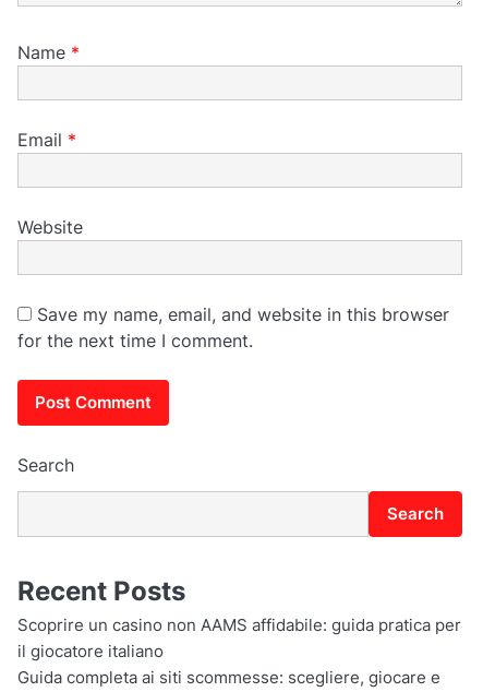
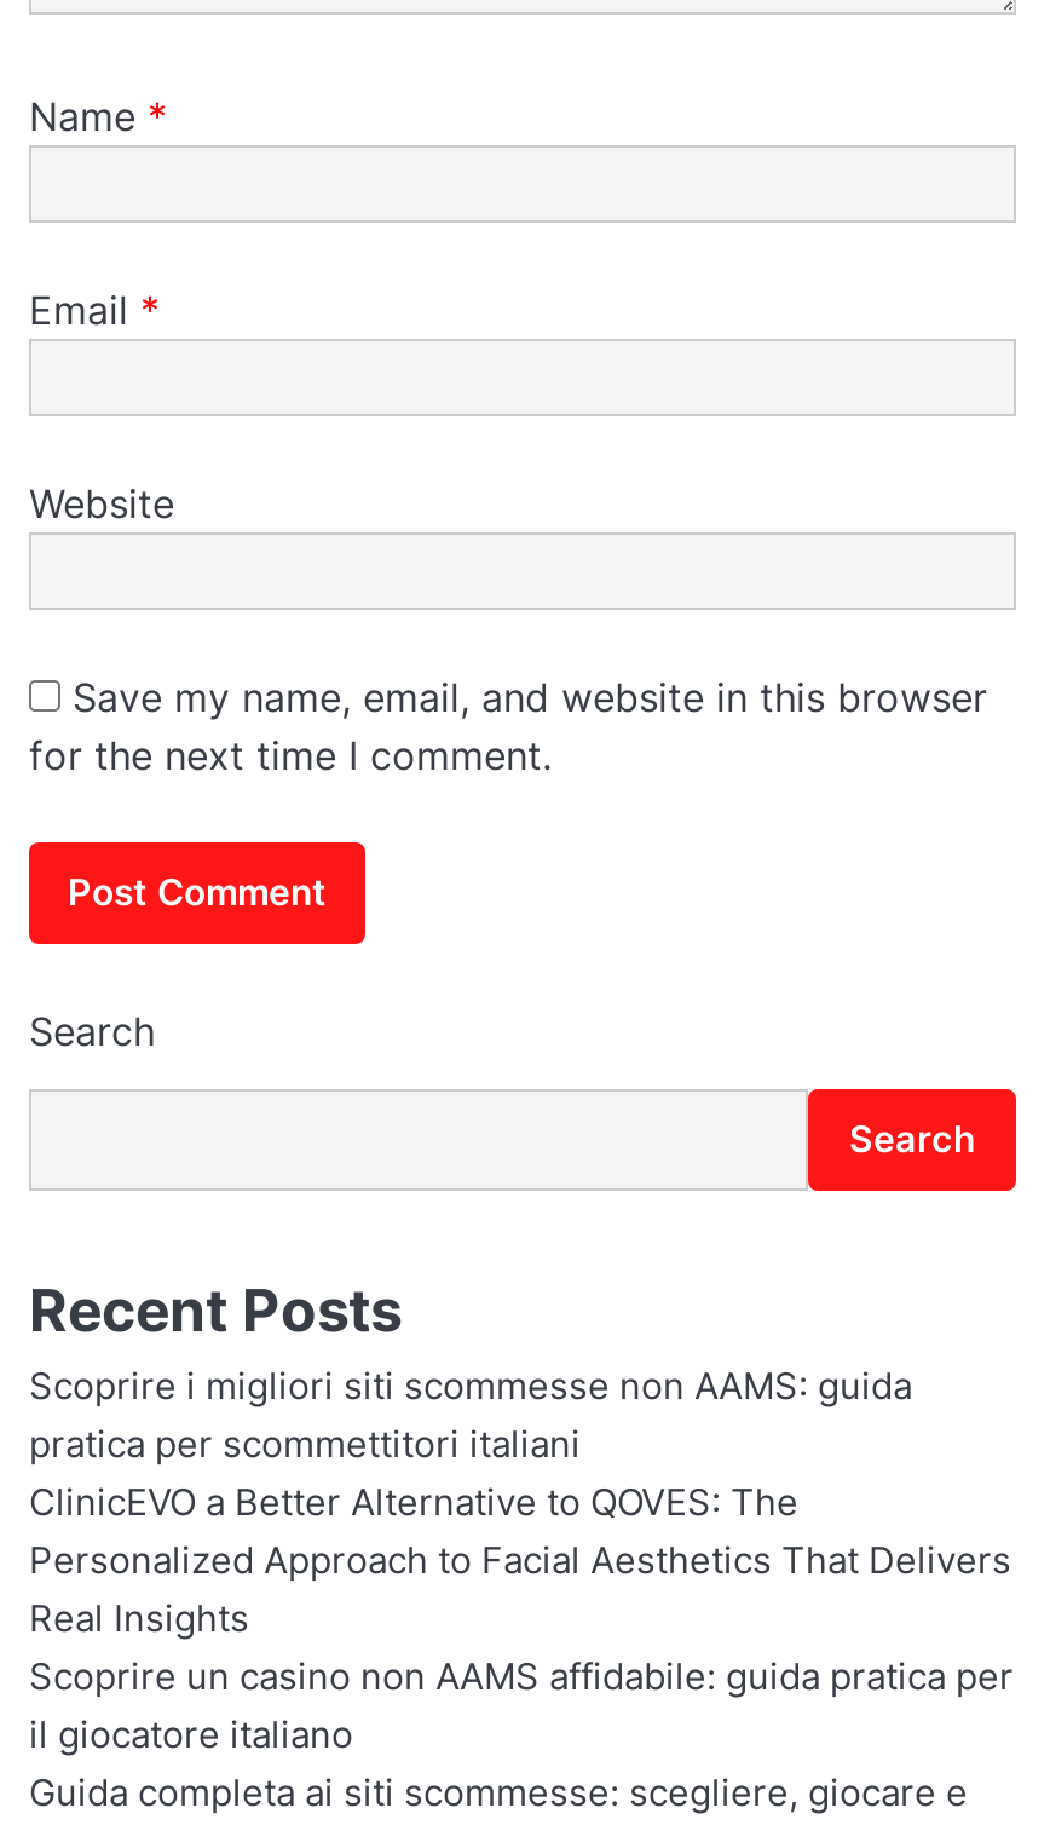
none -> [29,1366,1011,1642] Scoprire i migliori siti scommesse non AAMS: guida | pratica per scommettitori italiani | ClinicEVO a Better Alternative to QOVES: The | Personalized Approach to Facial Aesthetics That Delivers | Real Insights

